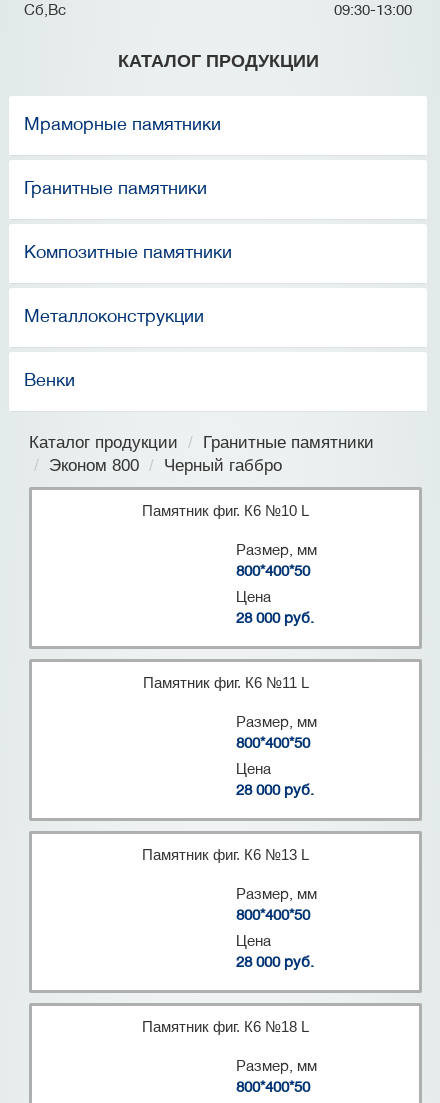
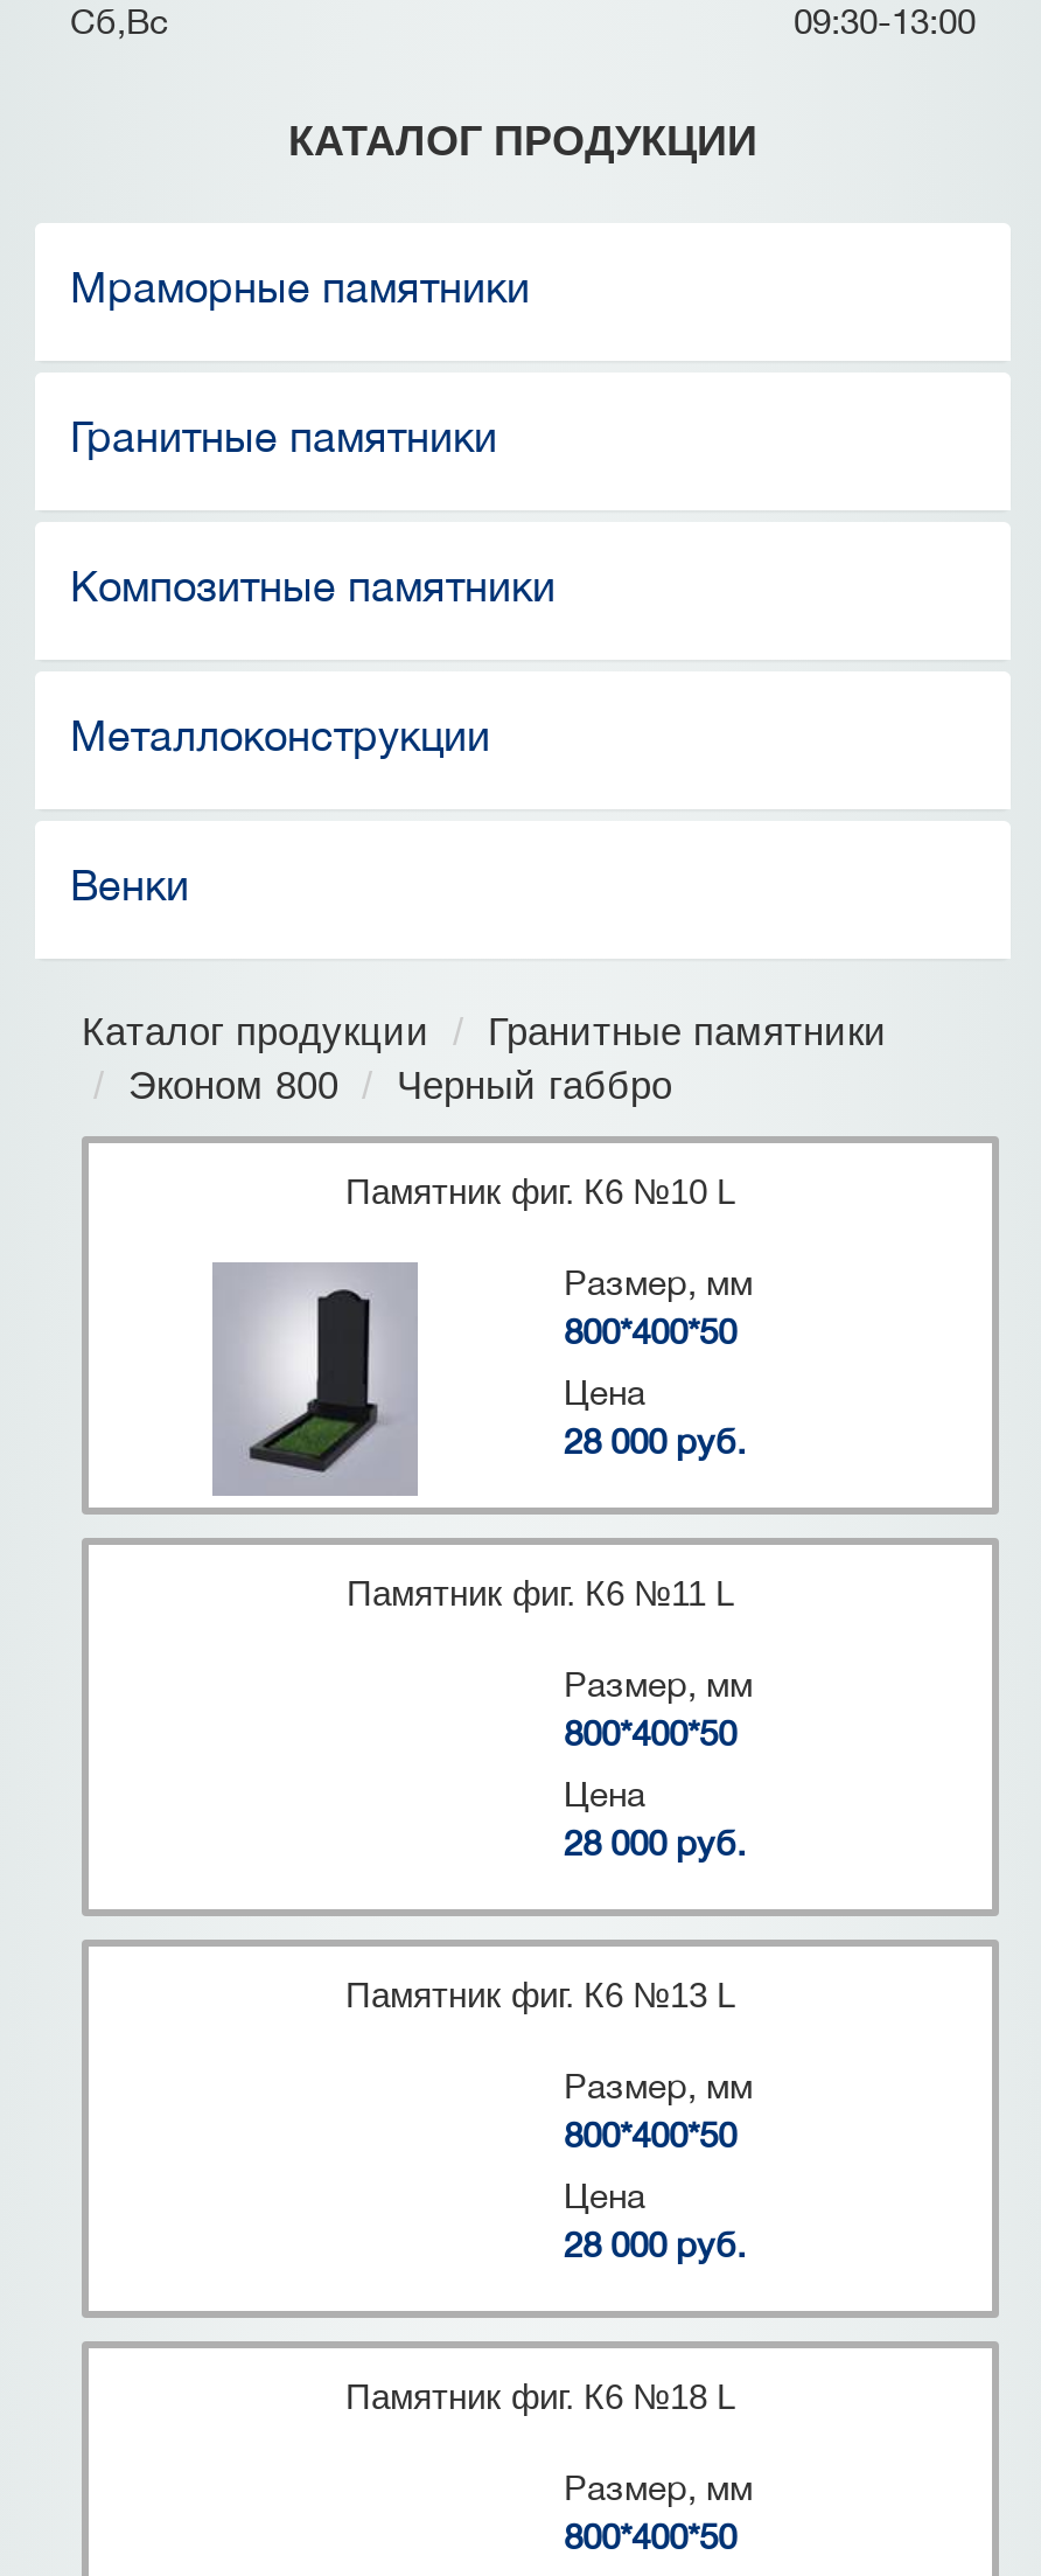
none -> [210,1261,420,1497] [image]

